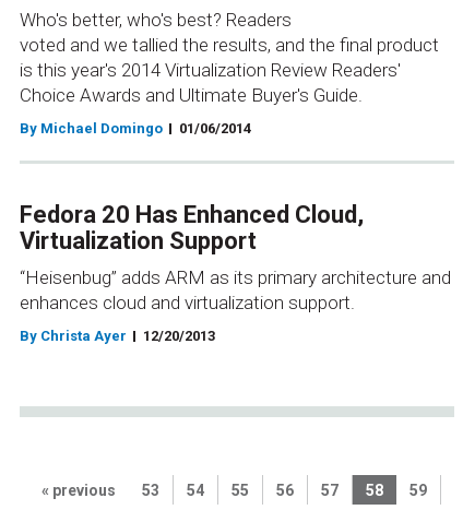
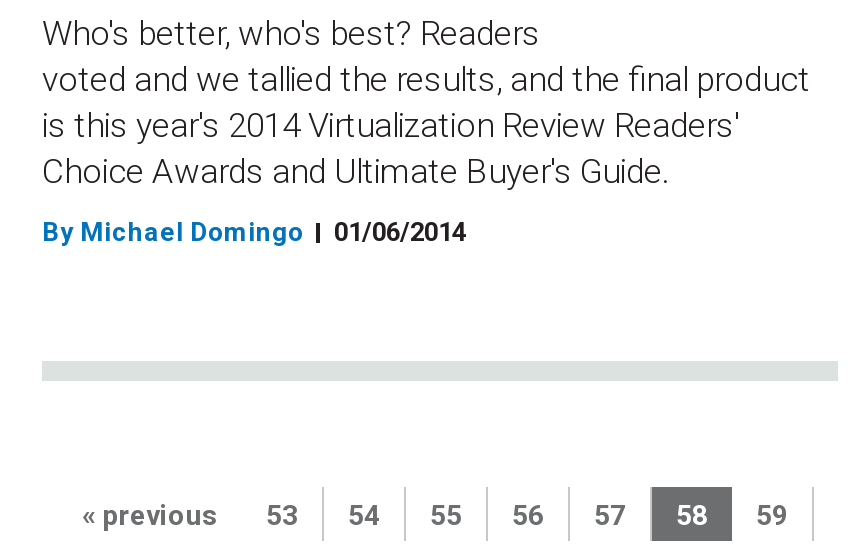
[20,201,451,344] Fedora 20 Has Enhanced Cloud, | Virtualization Support | “Heisenbug” adds ARM as its primary architecture and | enhances cloud and virtualization support. | By Christa Ayer | 12/20/2013 -> none

